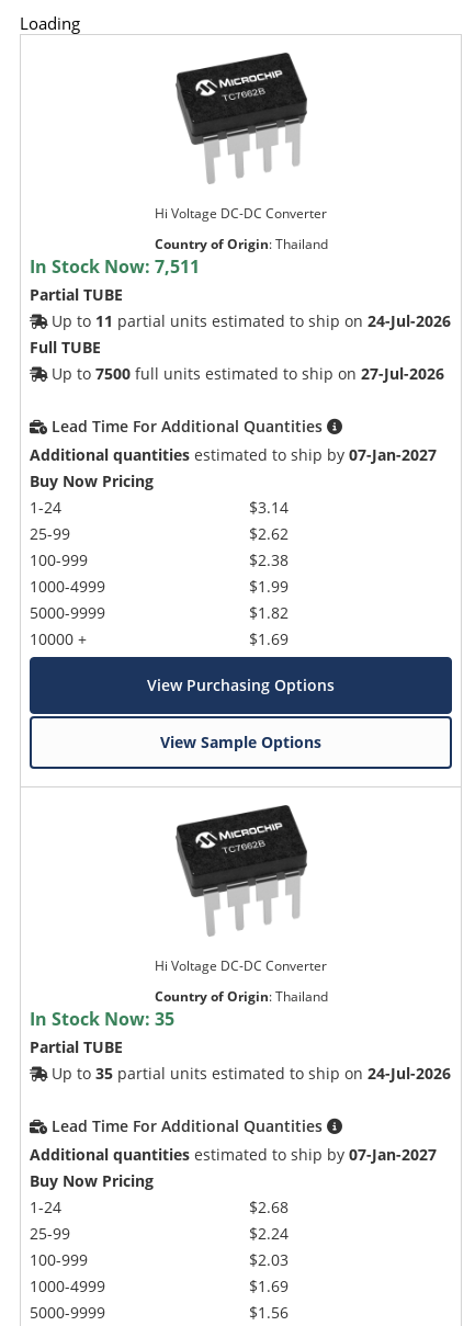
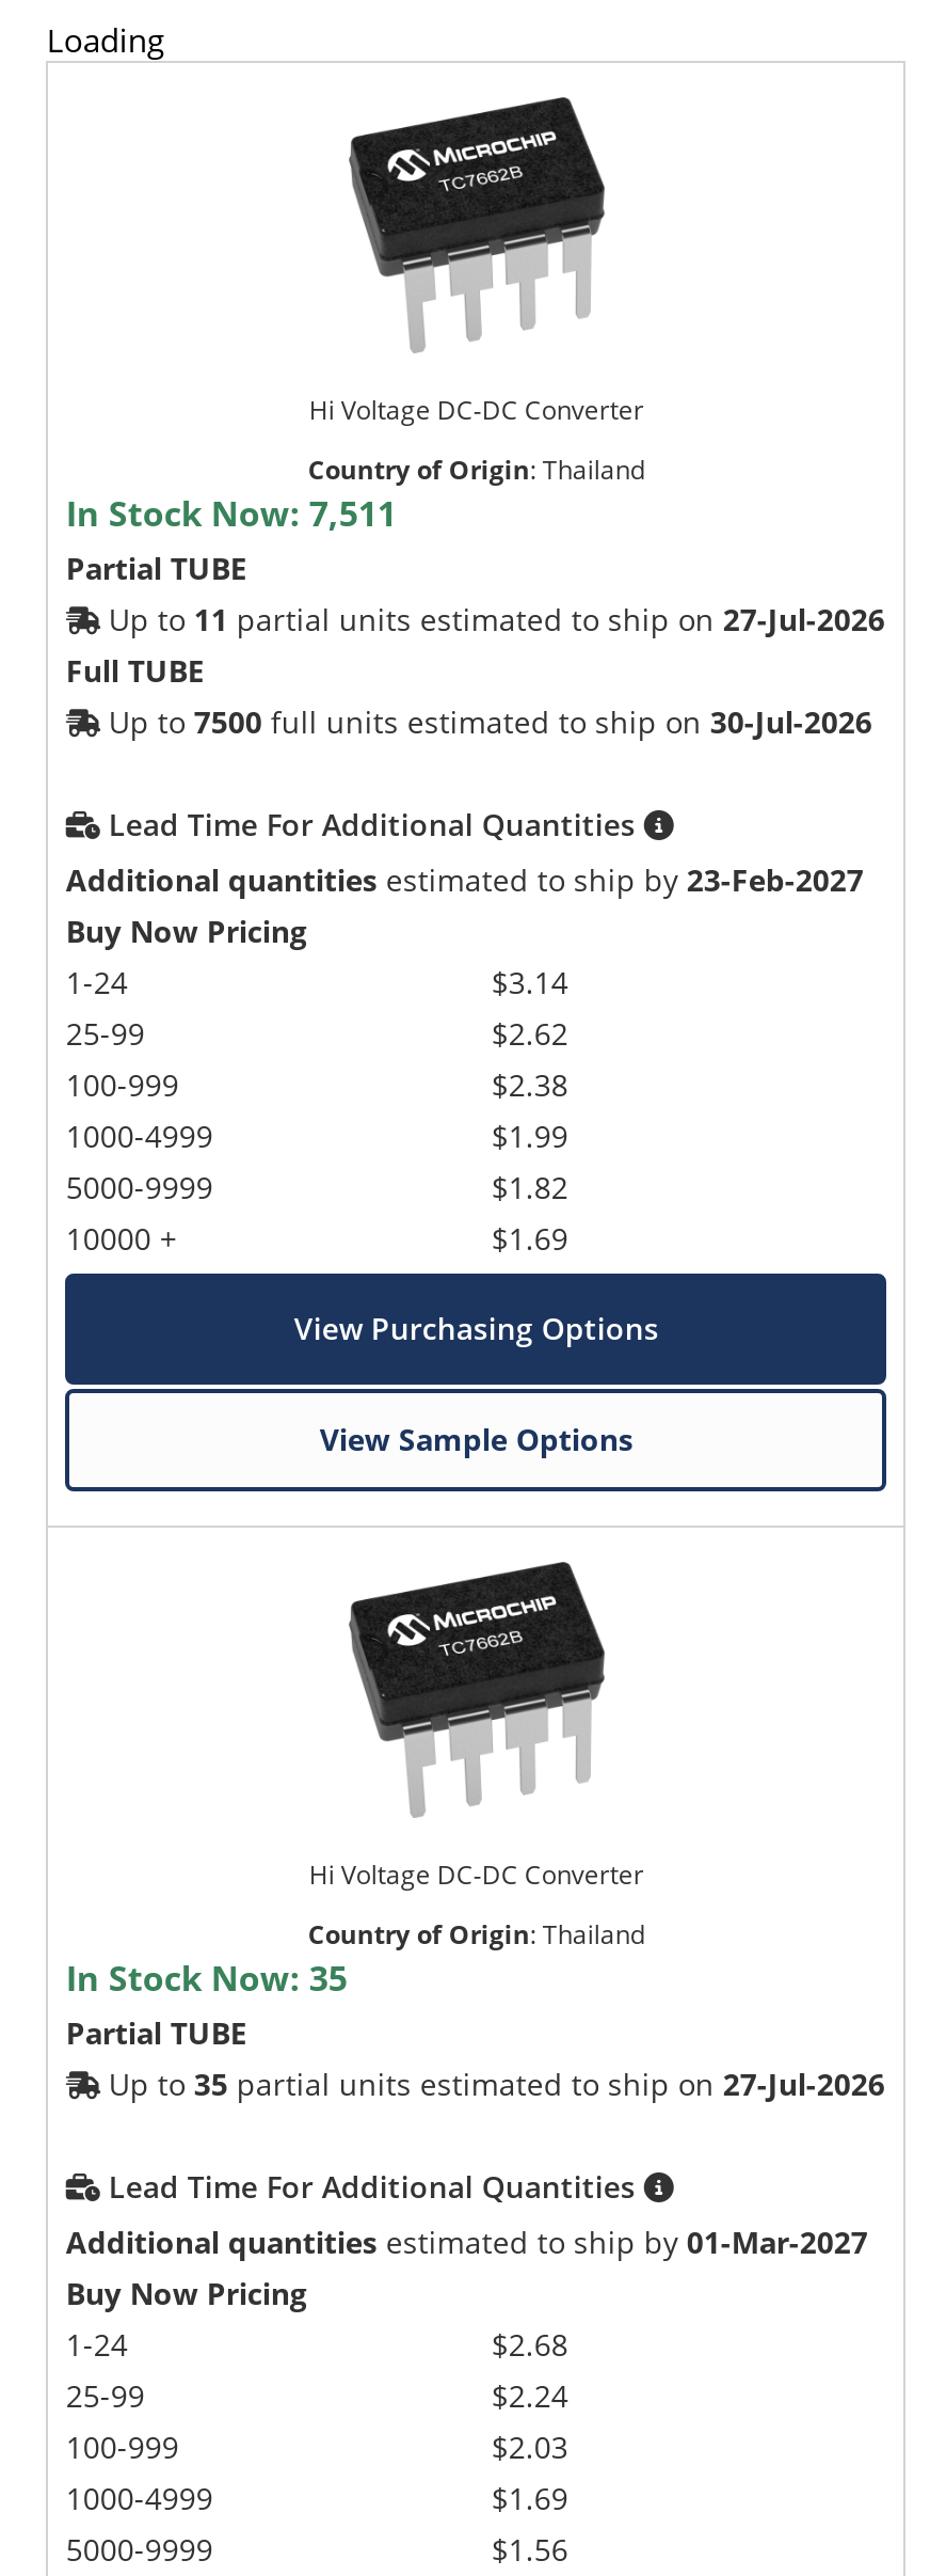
[52,310,451,331] Up to 11 partial units estimated to ship on 24-Jul-2026 -> [109,598,885,639] Up to 11 partial units estimated to ship on 27-Jul-2026
[52,363,445,384] Up to 7500 full units estimated to ship on 27-Jul-2026 -> [109,701,872,741] Up to 7500 full units estimated to ship on 30-Jul-2026
[30,444,437,465] Additional quantities estimated to ship by 07-Jan-2027 -> [66,859,864,899] Additional quantities estimated to ship by 23-Feb-2027
[52,1062,451,1083] Up to 35 partial units estimated to ship on 24-Jul-2026 -> [109,2063,885,2104] Up to 35 partial units estimated to ship on 27-Jul-2026
[30,1144,437,1164] Additional quantities estimated to ship by 07-Jan-2027 -> [66,2221,868,2261] Additional quantities estimated to ship by 01-Mar-2027

